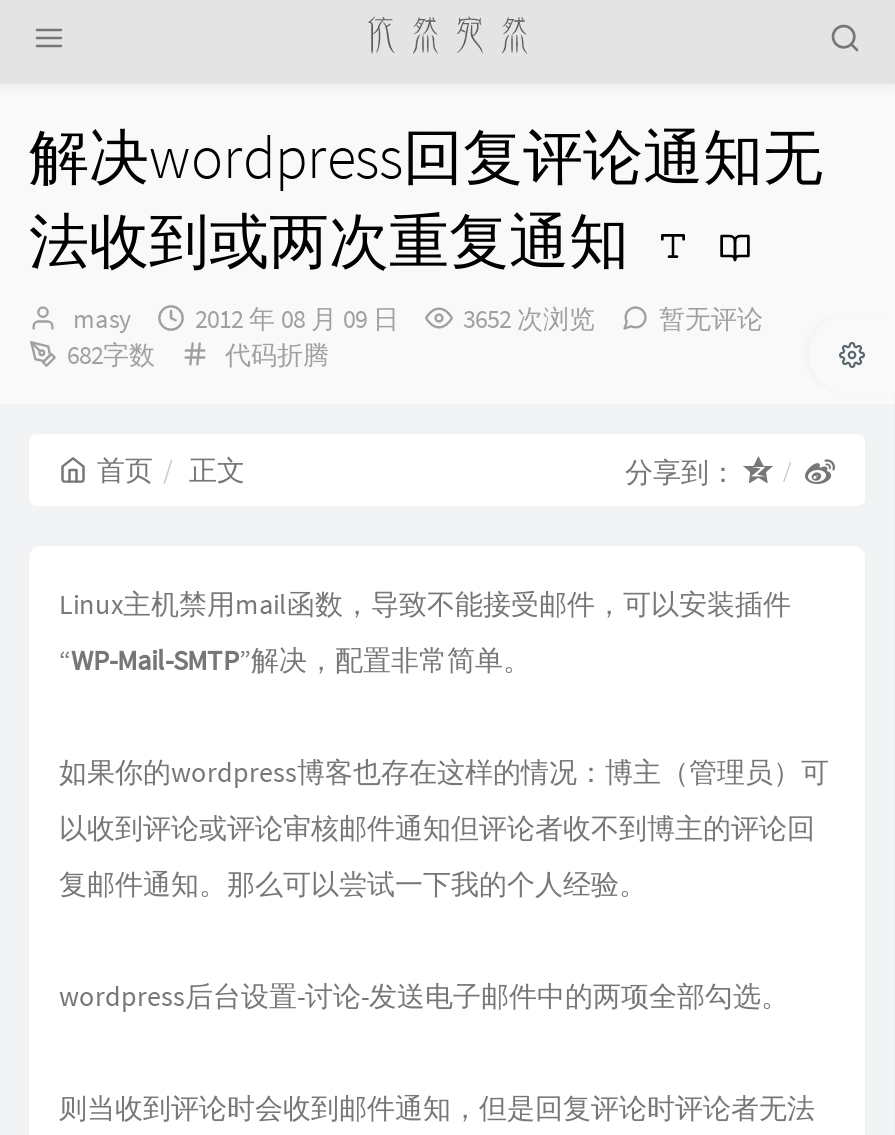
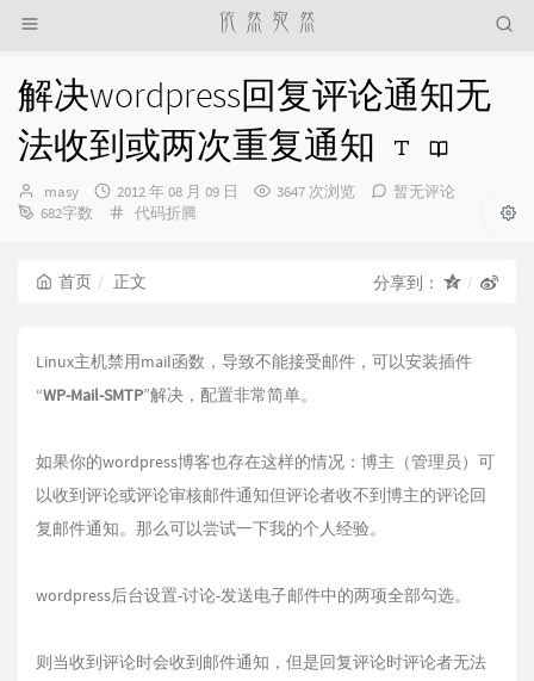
[463,302,595,336] 3652 次浏览 -> [277,181,355,202] 3647 次浏览

